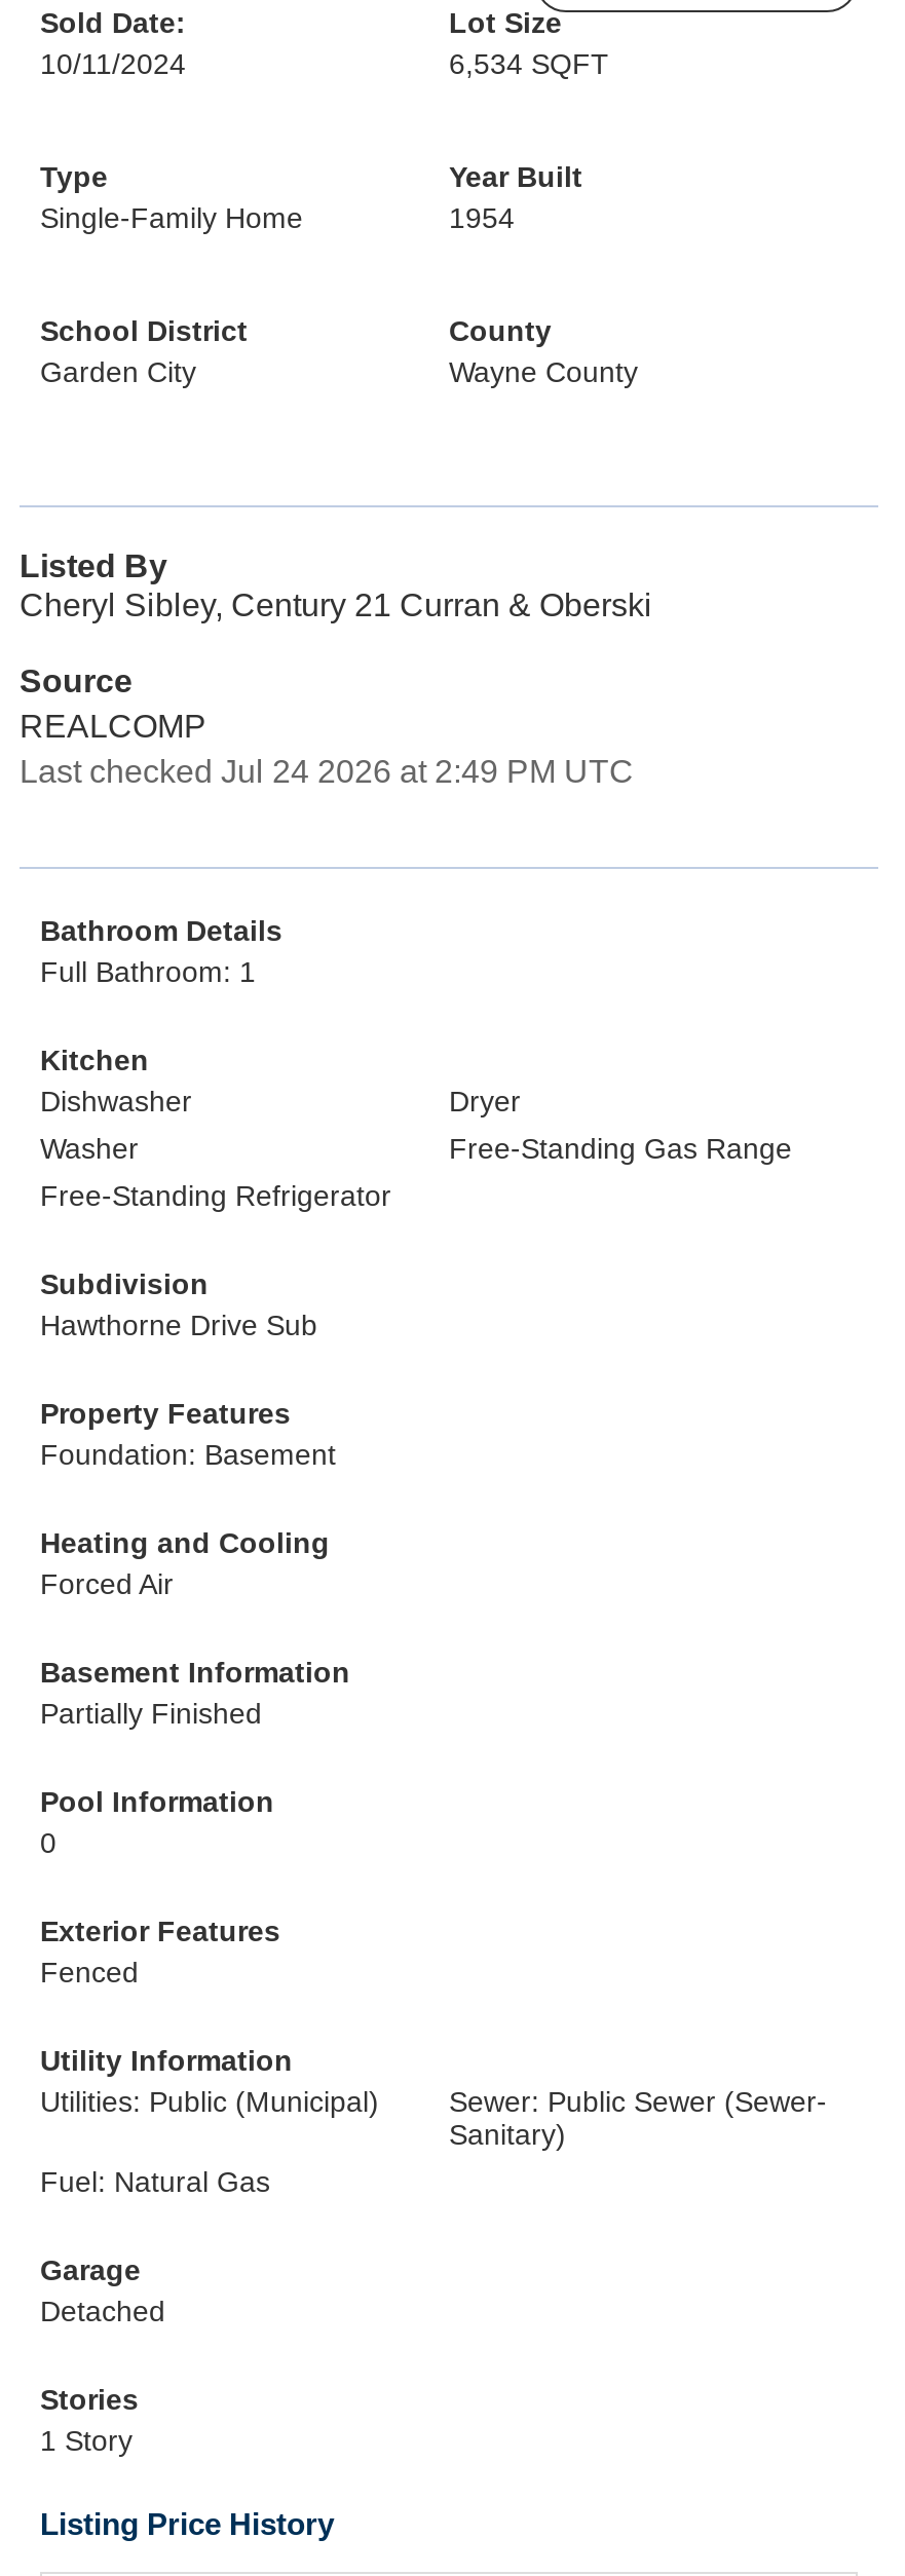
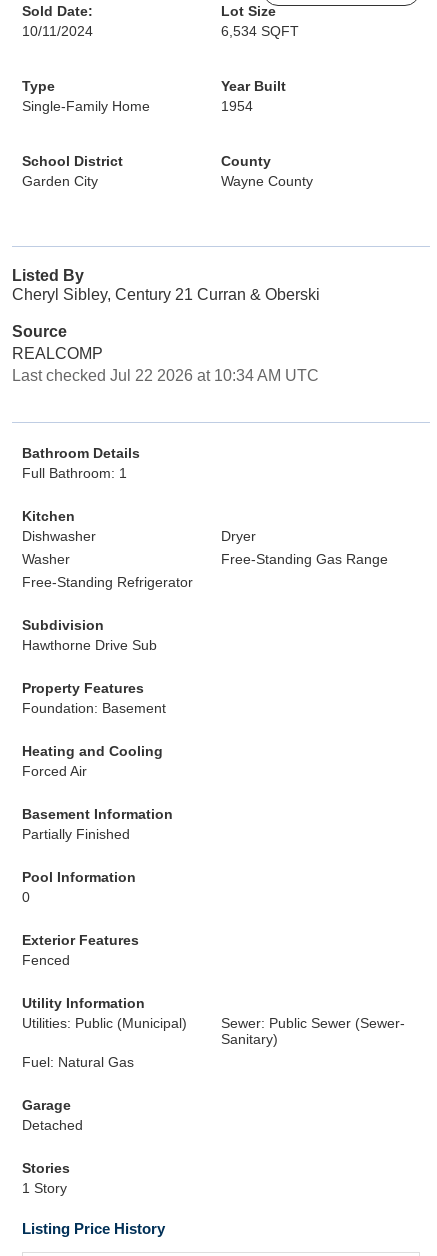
[20,754,634,789] Last checked Jul 24 2026 at 2:49 PM UTC -> [12,367,319,384] Last checked Jul 22 2026 at 10:34 AM UTC

